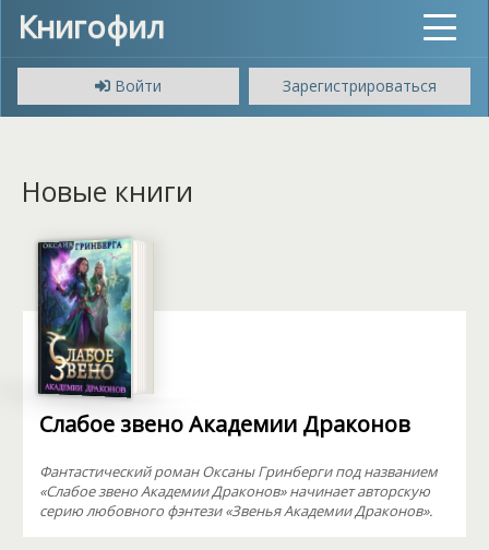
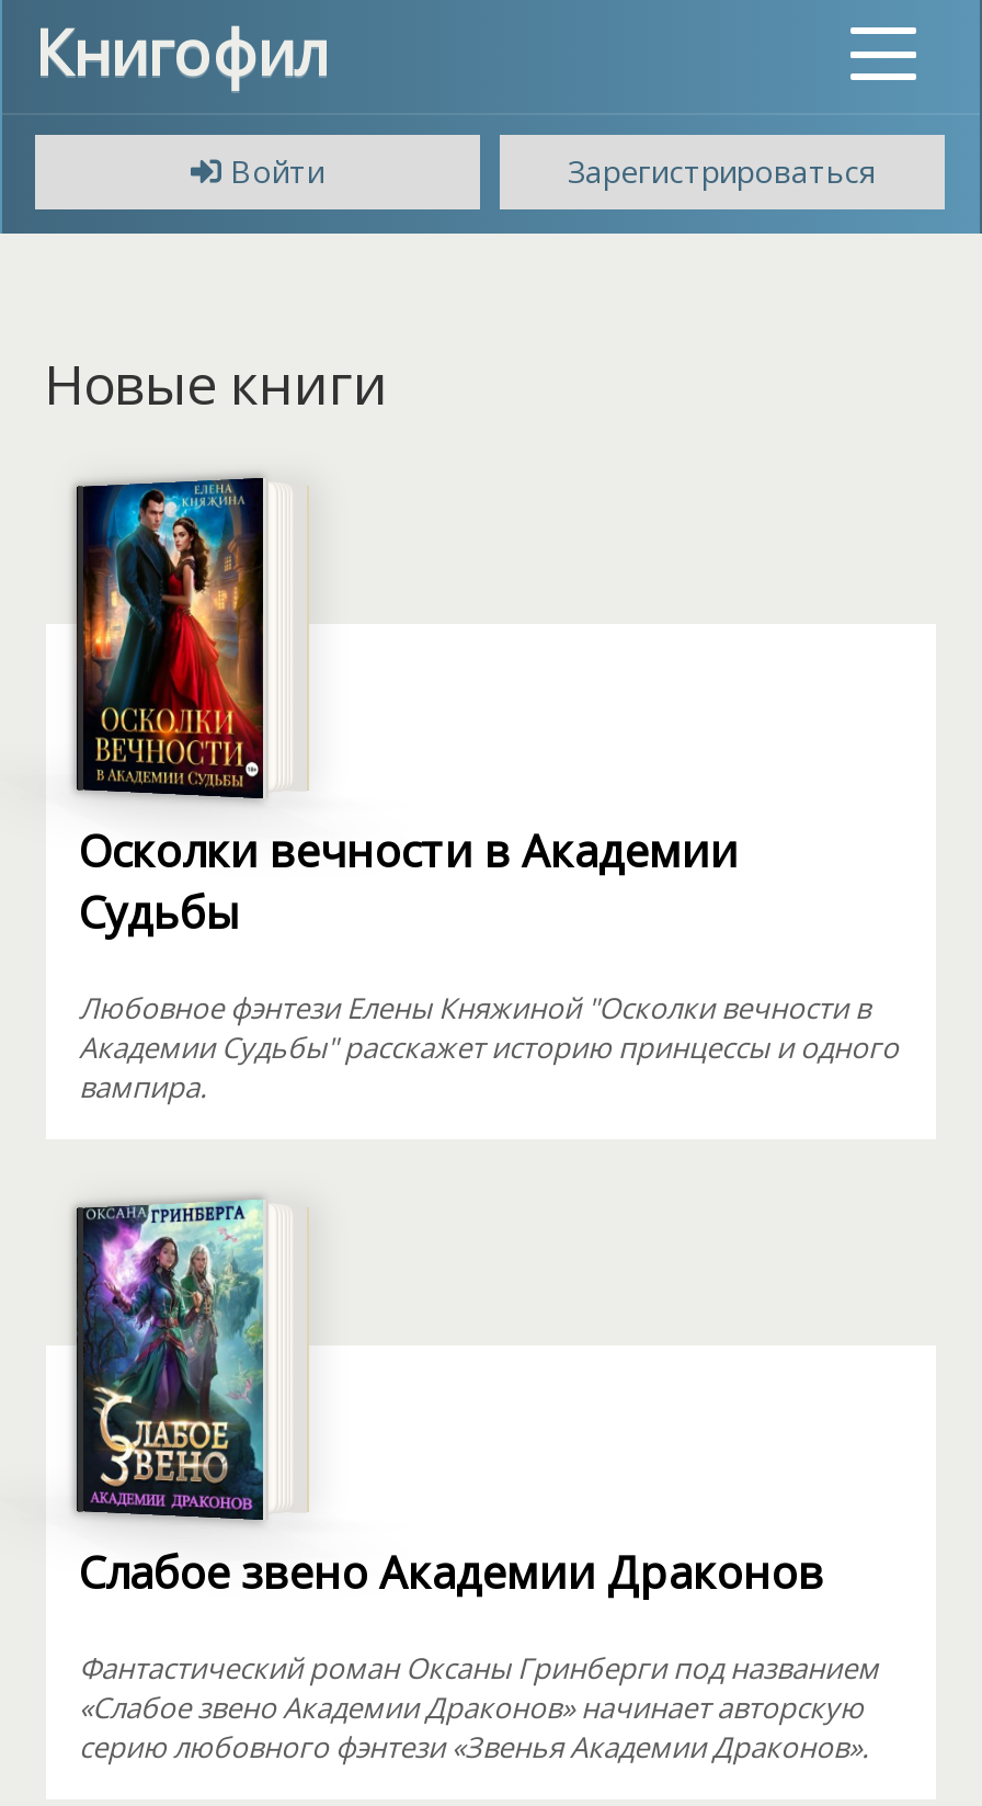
none -> [79,475,899,1106] [image] | Осколки вечности в Академии | Судьбы | Любовное фэнтези Елены Княжиной "Осколки вечности в | Академии Судьбы" расскажет историю принцессы и одного | вампира.

